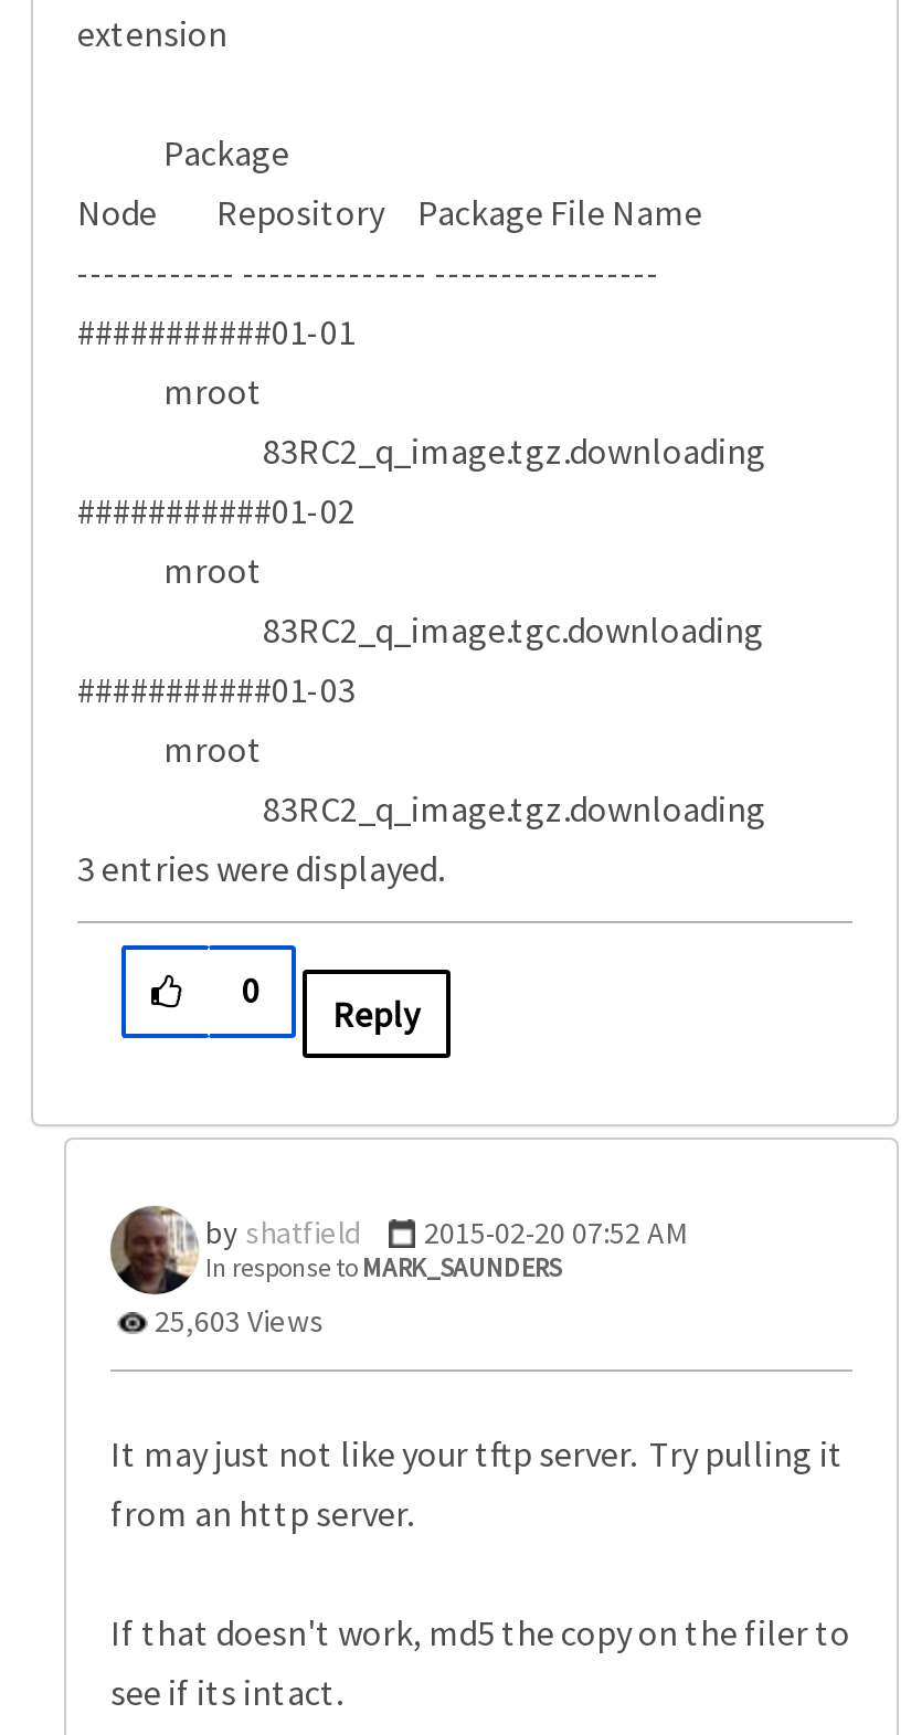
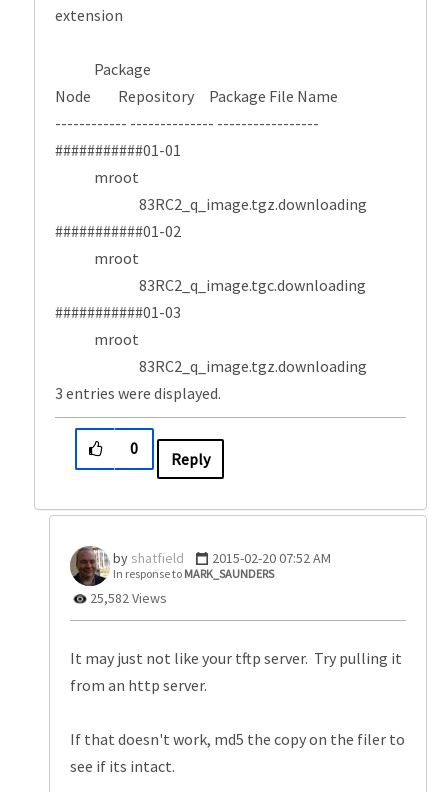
[148,1301,325,1341] 25,603 Views -> [87,589,167,607] 25,582 Views

